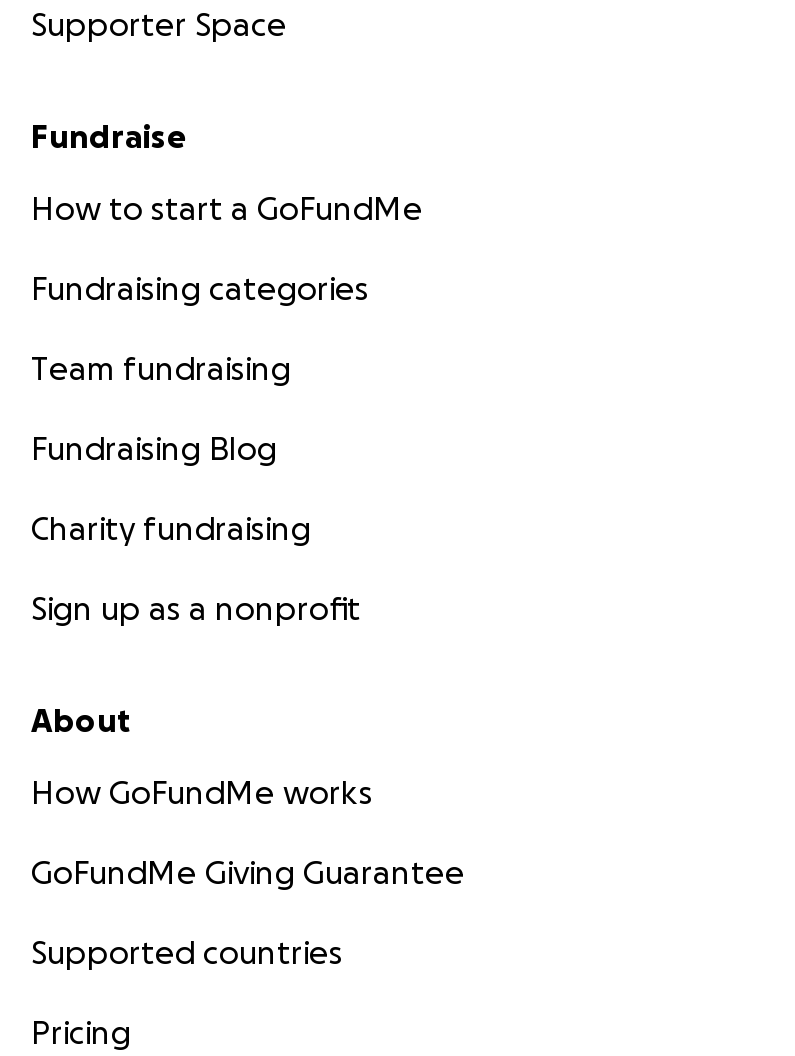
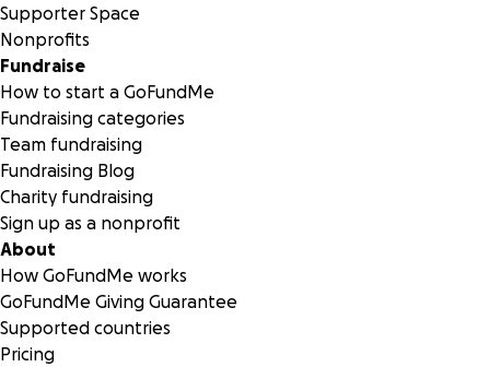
none -> [0,29,90,49] Nonprofits

